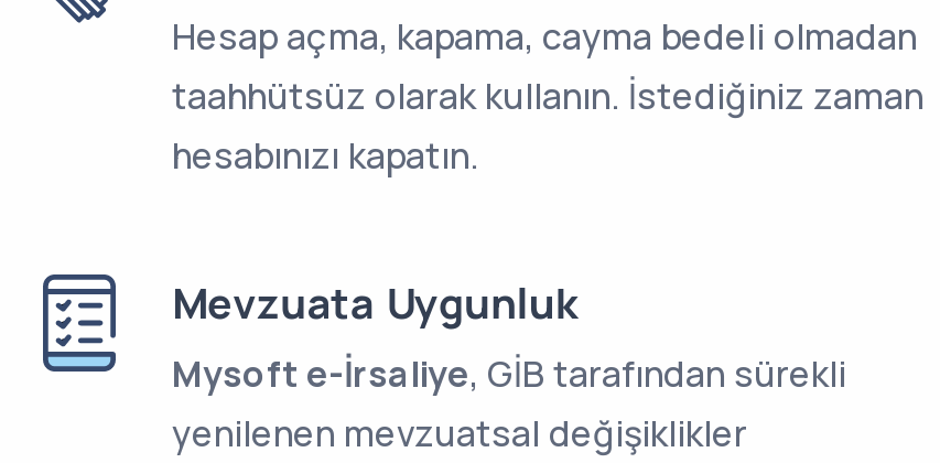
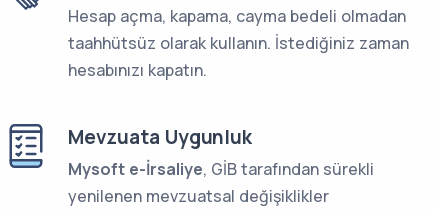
[44,271,115,375] [image] -> [10,123,42,160] [image]

